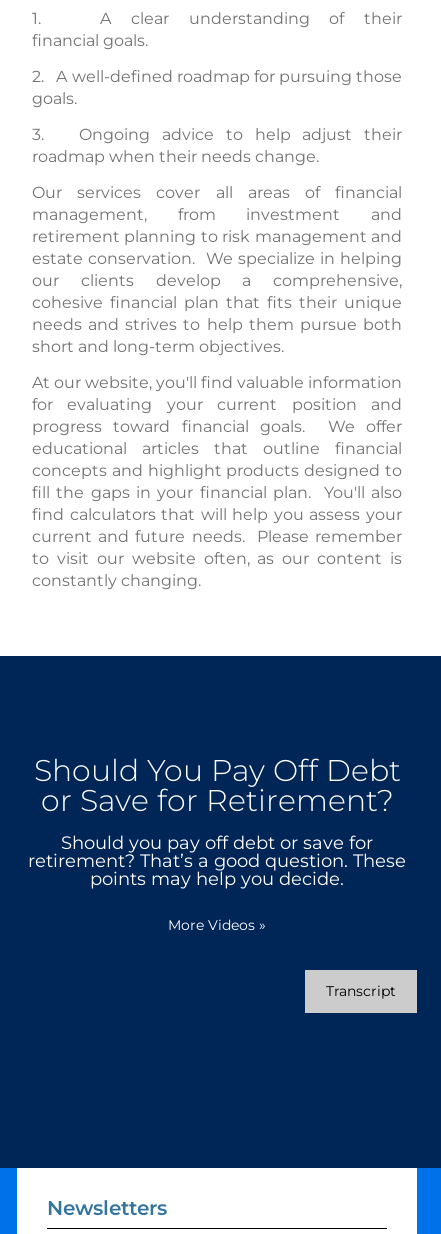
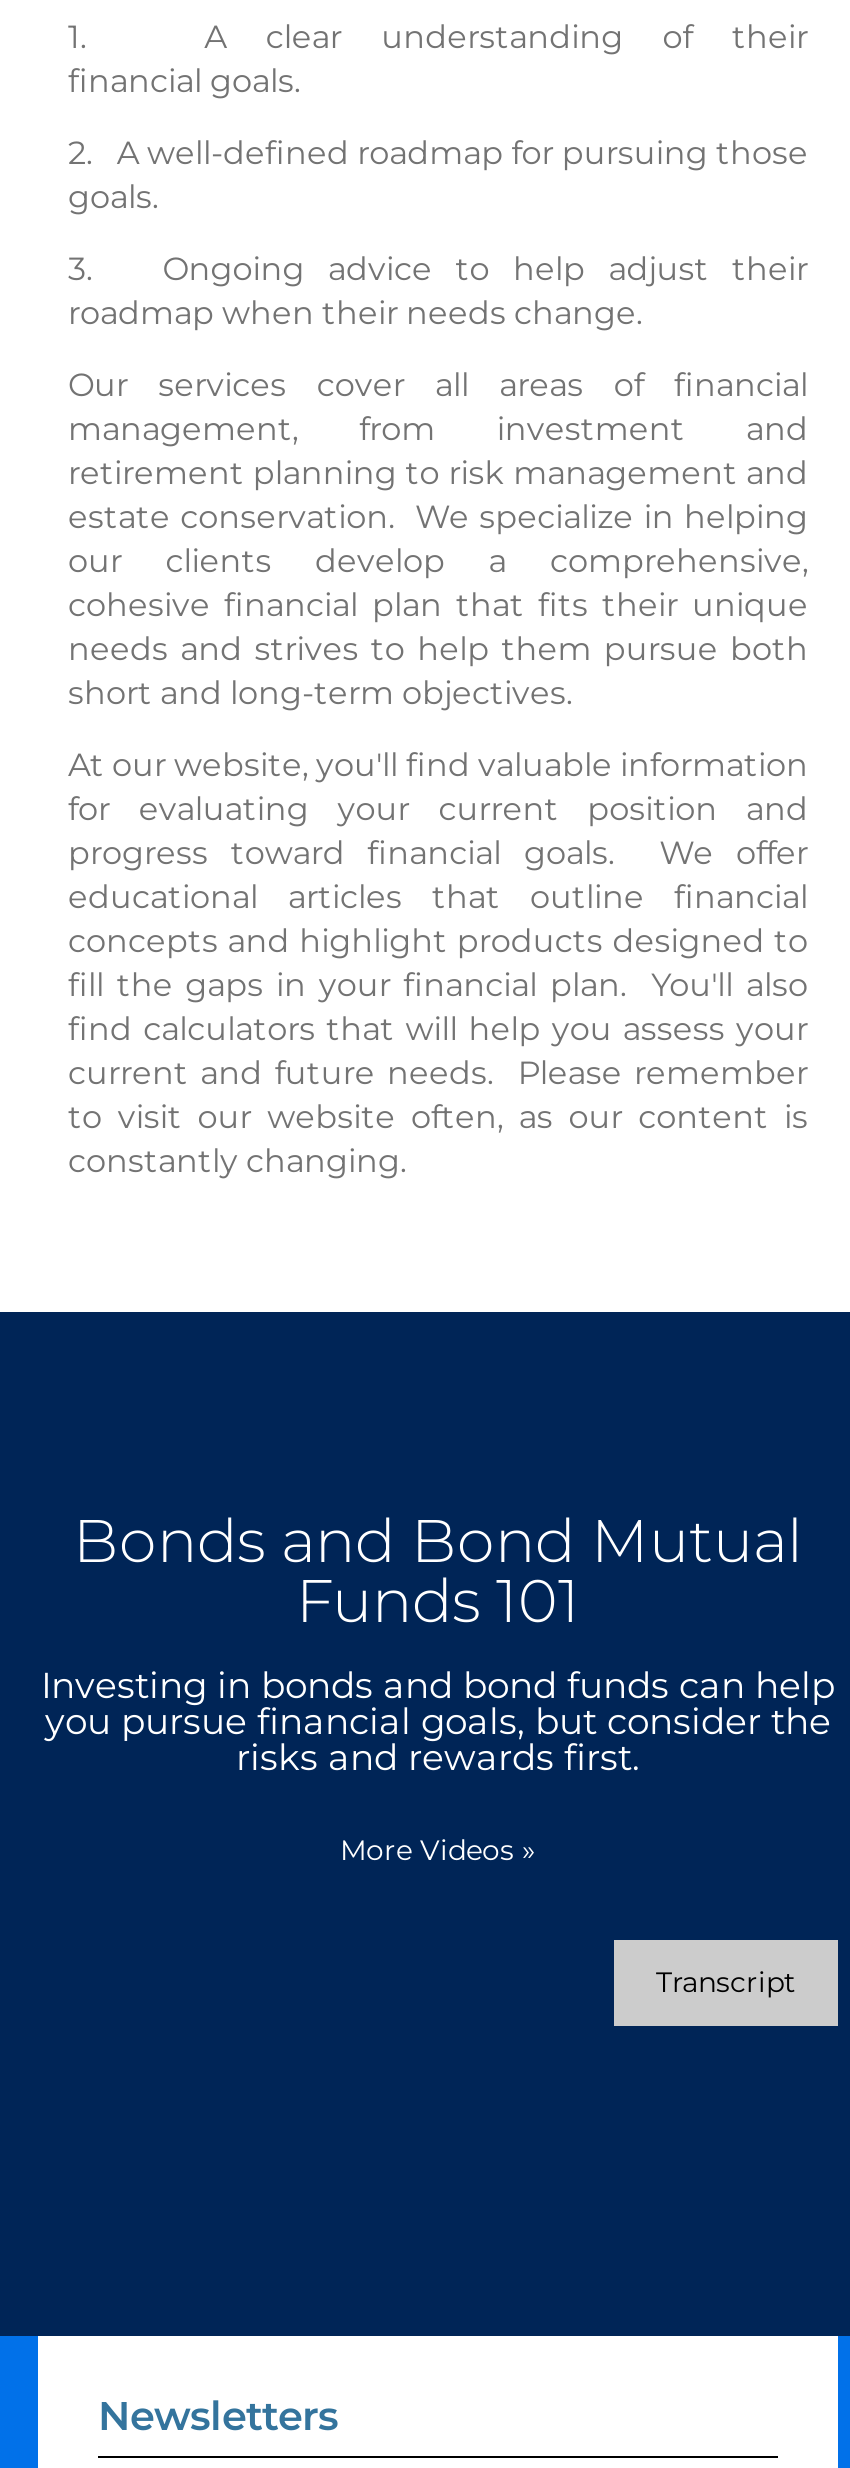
[28,752,406,890] Should You Pay Off Debt | or Save for Retirement? | Should you pay off debt or save for | retirement? That’s a good question. These | points may help you decide. -> [41,1504,835,1780] Bonds and Bond Mutual | Funds 101 | Investing in bonds and bond funds can help | you pursue financial goals, but consider the | risks and rewards first.

